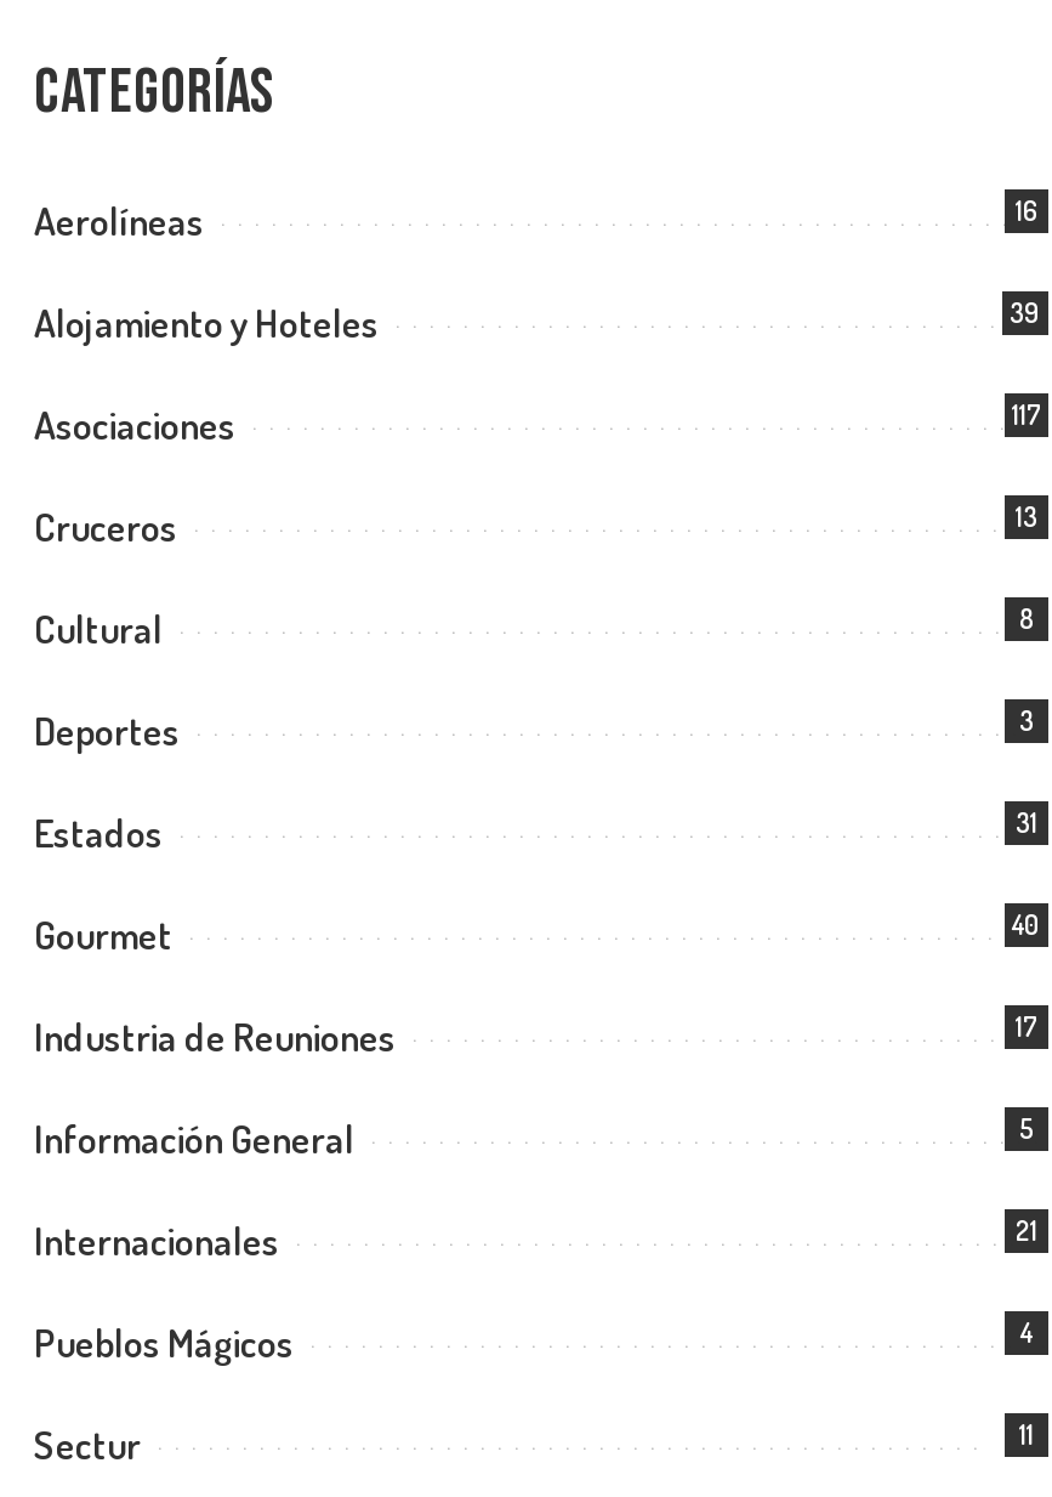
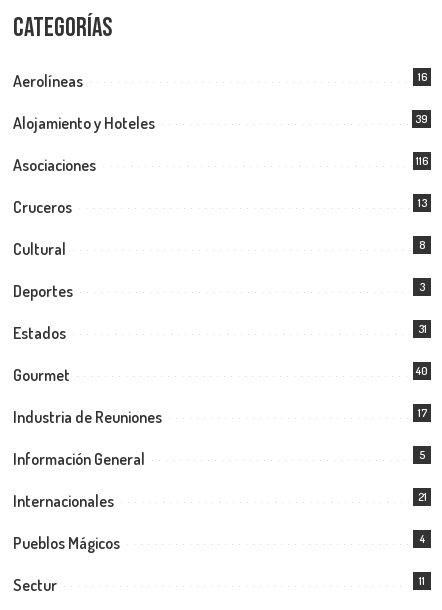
[1012,399,1041,433] 117 -> [416,154,428,168] 116

